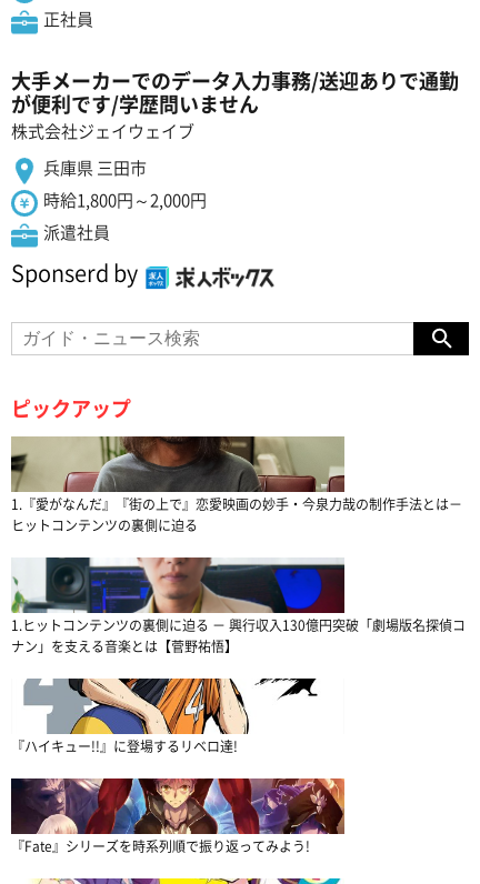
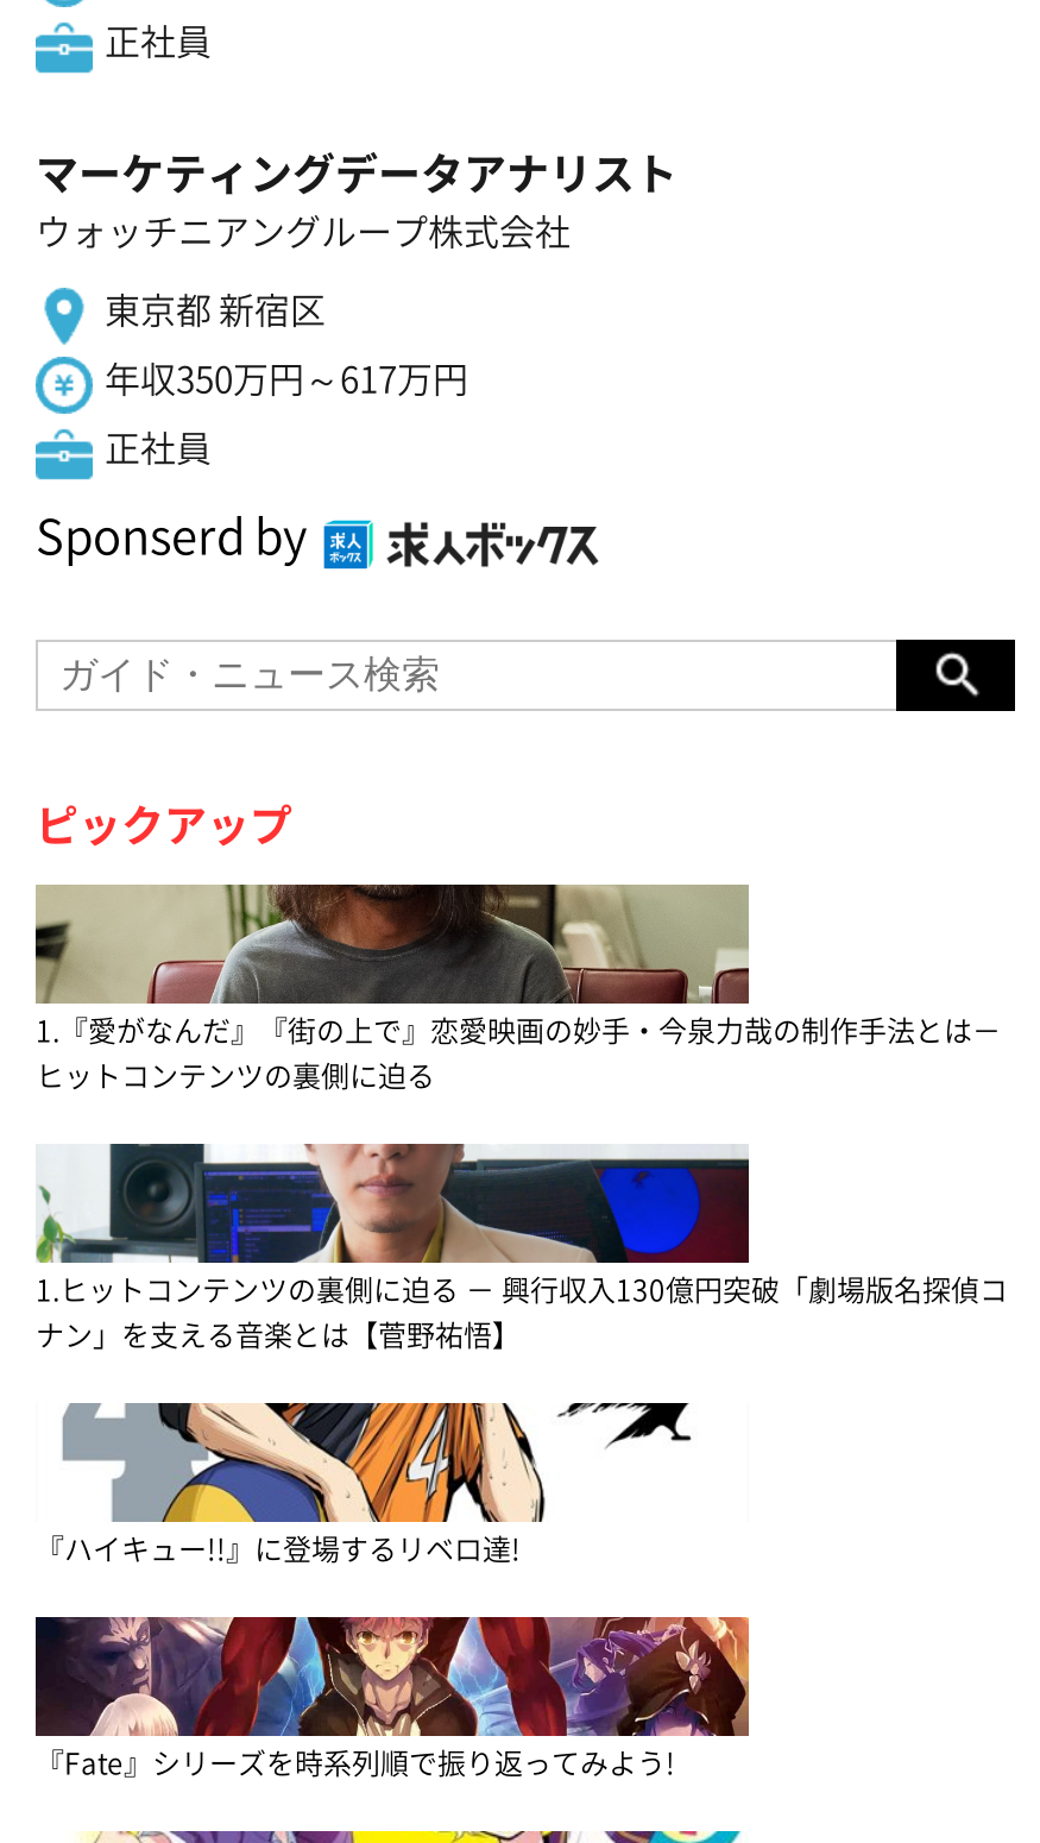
[11,65,459,143] 大手メーカーでのデータ入力事務/送迎ありで通勤 | が便利です/学歴問いません | 株式会社ジェイウェイブ -> [36,139,677,256] マーケティングデータアナリスト | ウォッチニアングループ株式会社
[43,155,207,244] 兵庫県 三田市 | 時給1,800円～2,000円 | 派遣社員 -> [105,282,468,472] 東京都 新宿区 | 年収350万円～617万円 | 正社員

